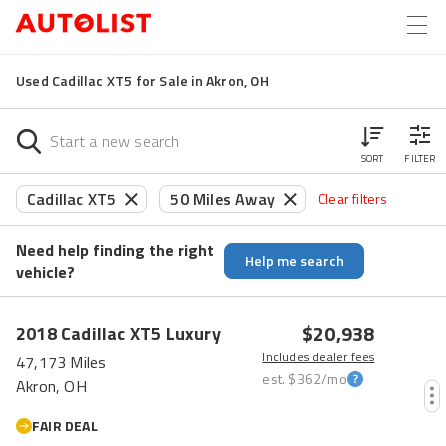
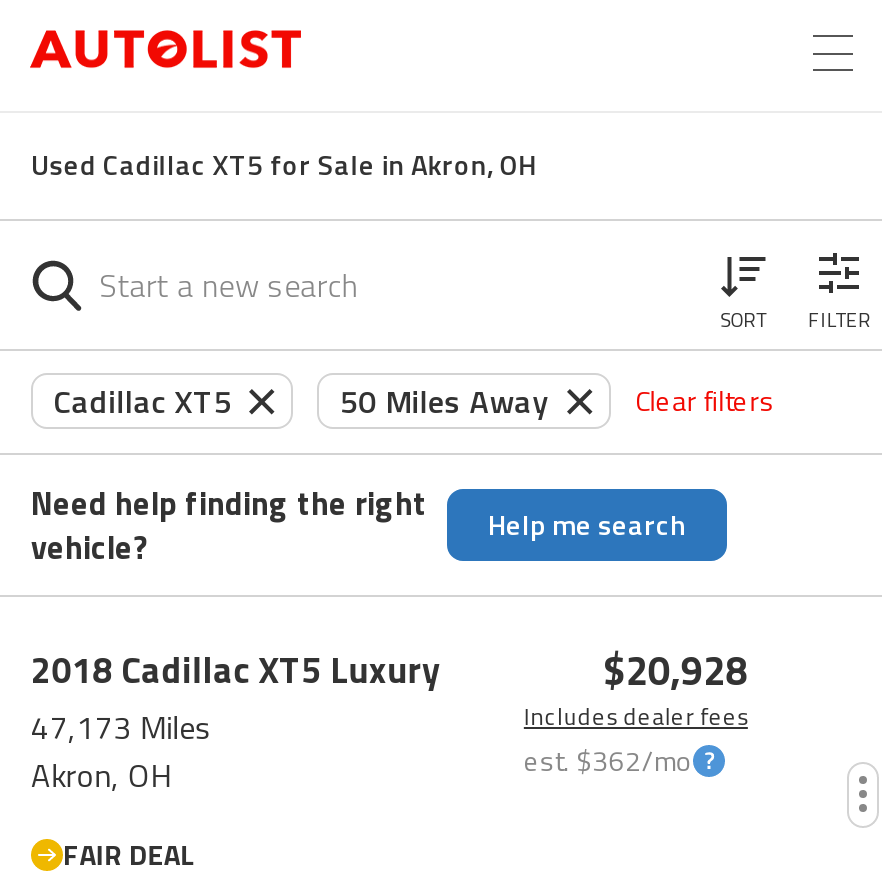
[302,318,374,349] $20,938 -> [603,639,748,701] $20,928

